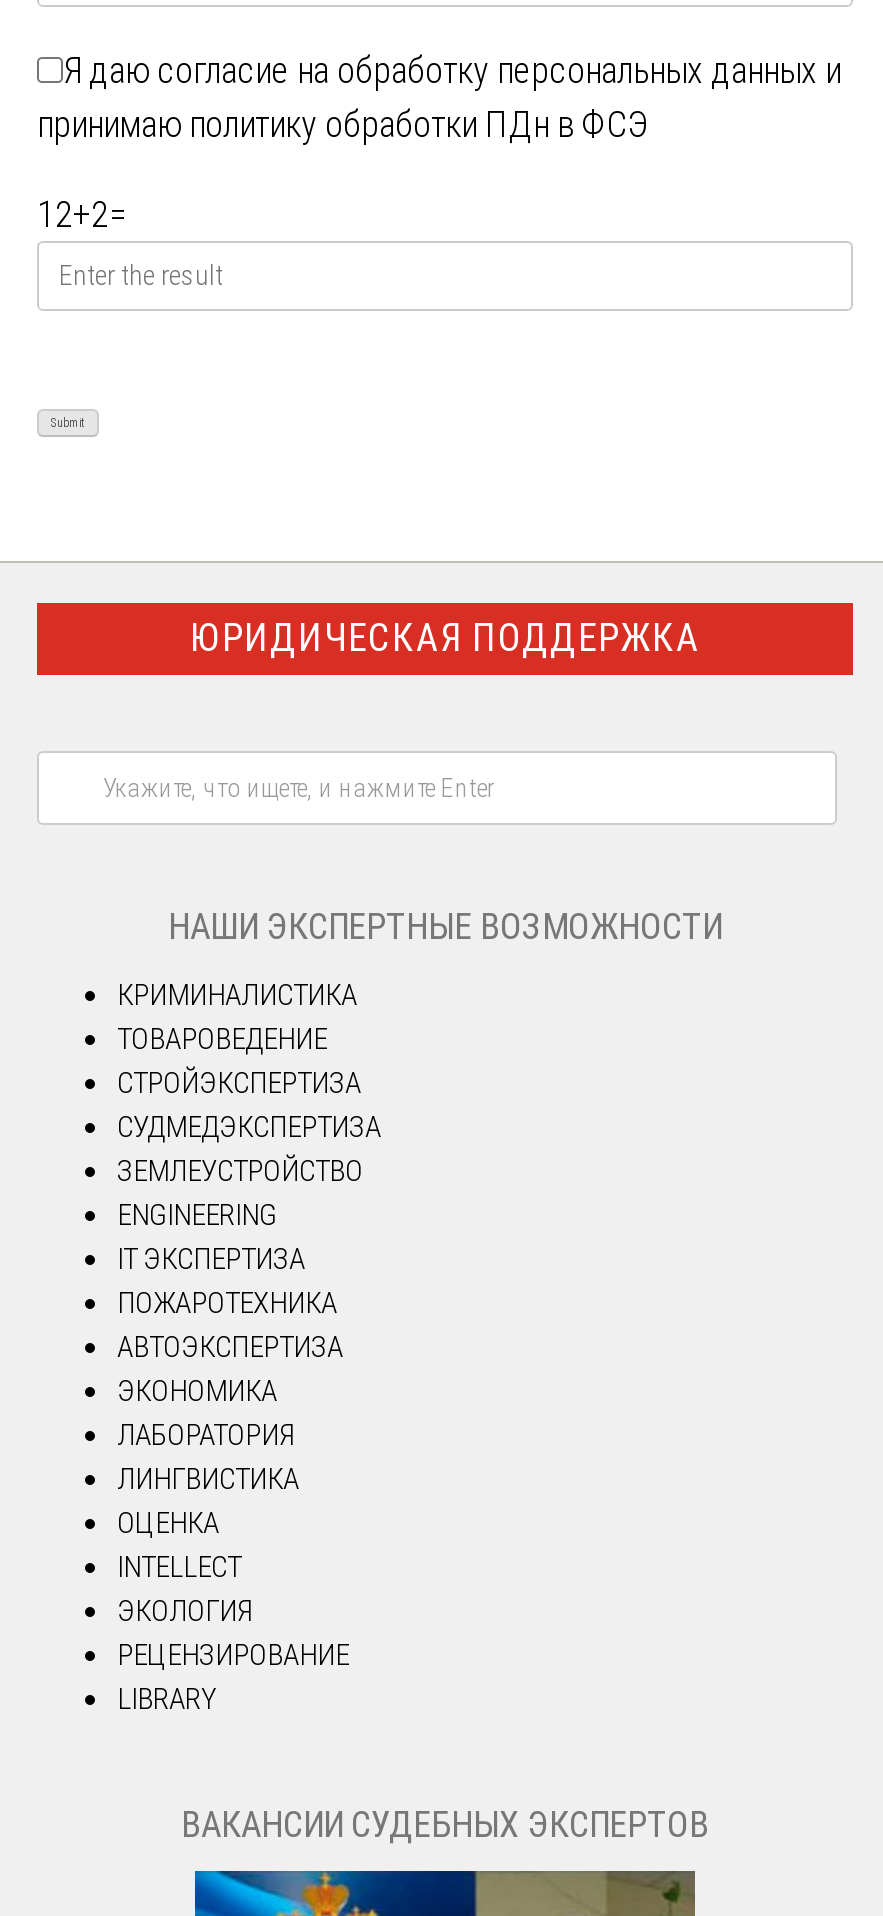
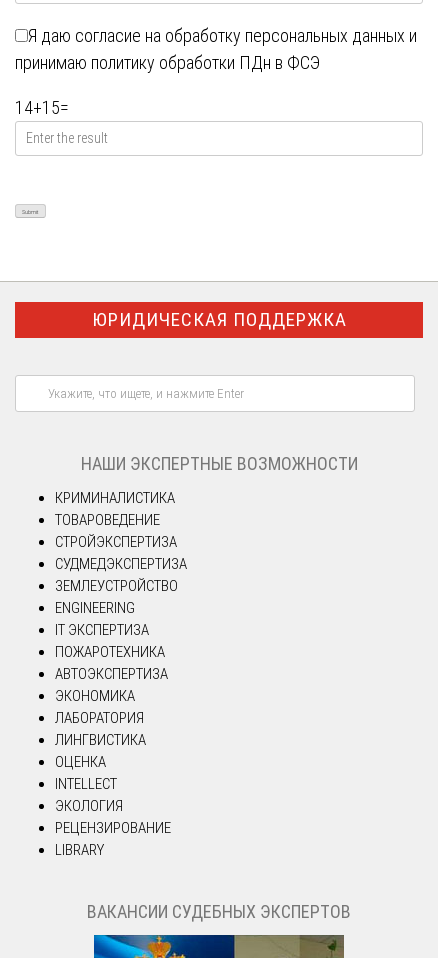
[37,194,127,236] 12+2= -> [15,97,69,118] 14+15=

